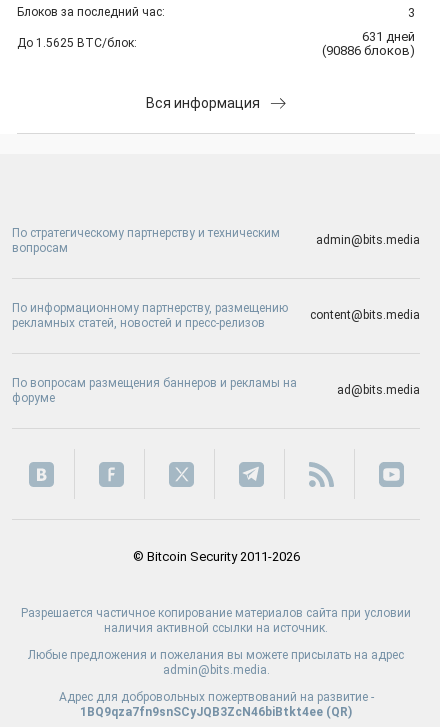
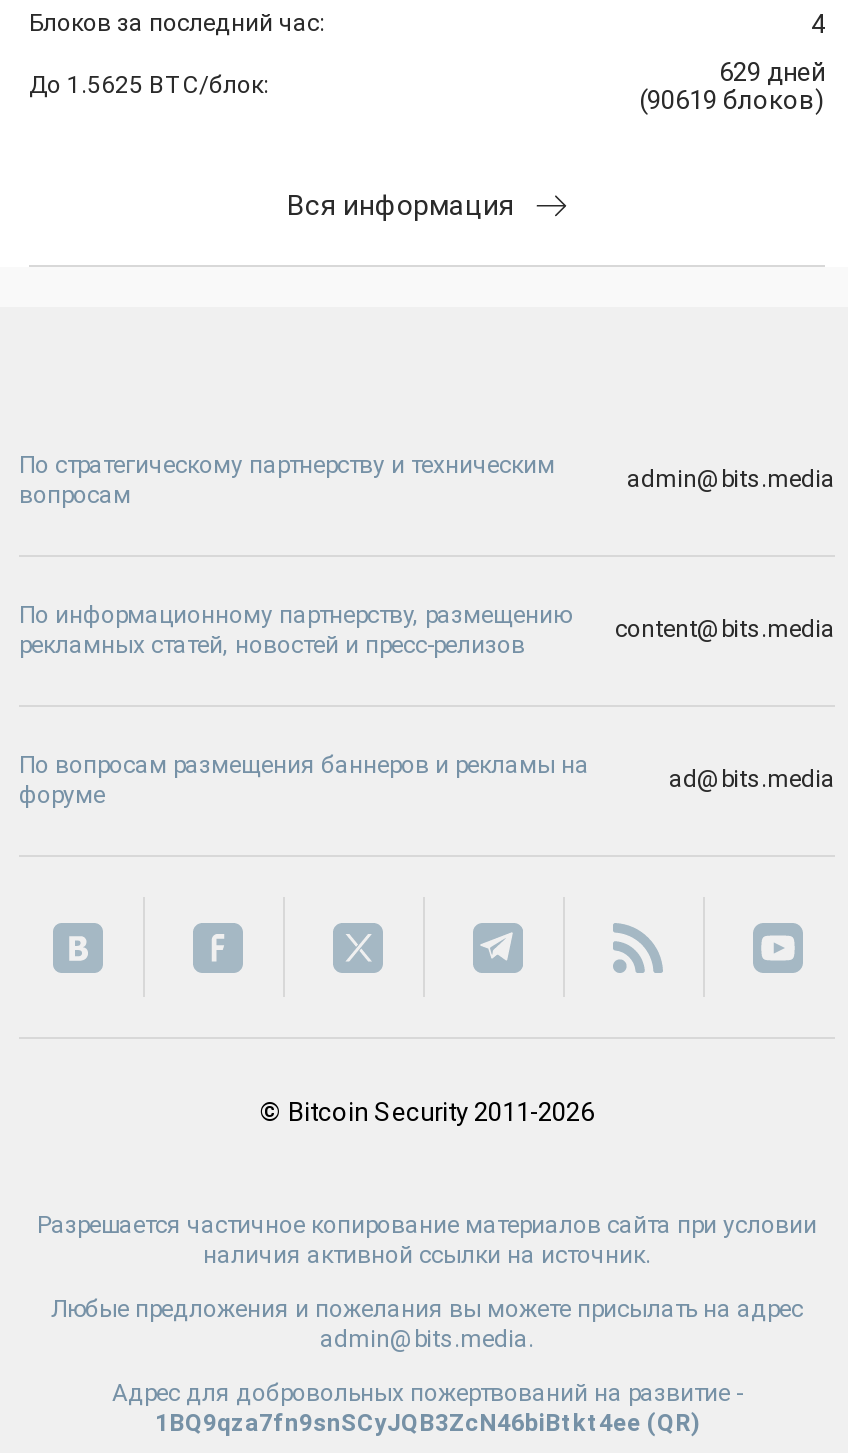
[408,5,415,20] 3 -> [811,9,825,39] 4
[362,29,415,44] 631 дней -> [719,57,825,87] 629 дней
[322,43,415,58] (90886 блоков) -> [639,85,825,115] (90619 блоков)

